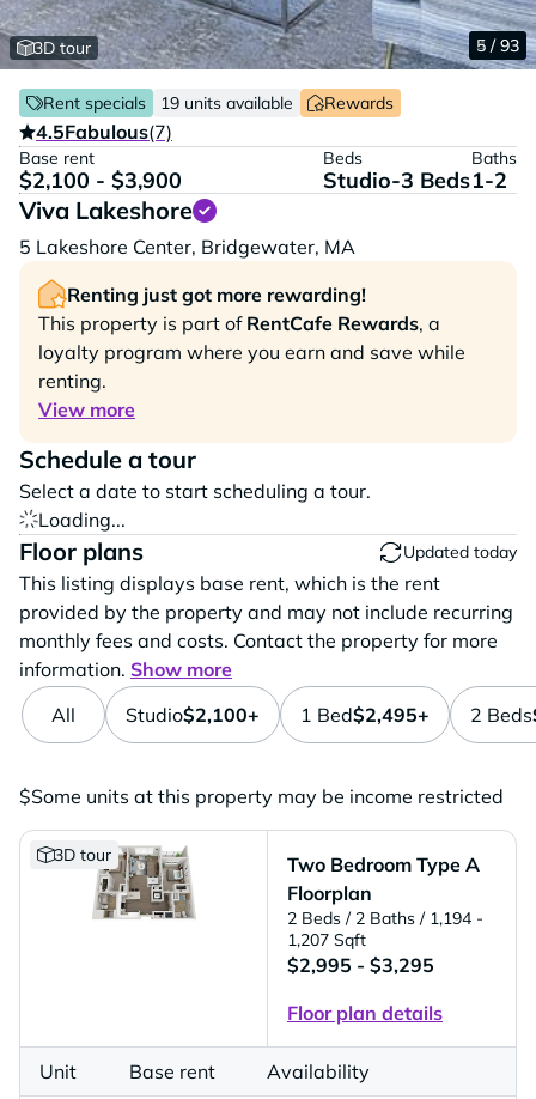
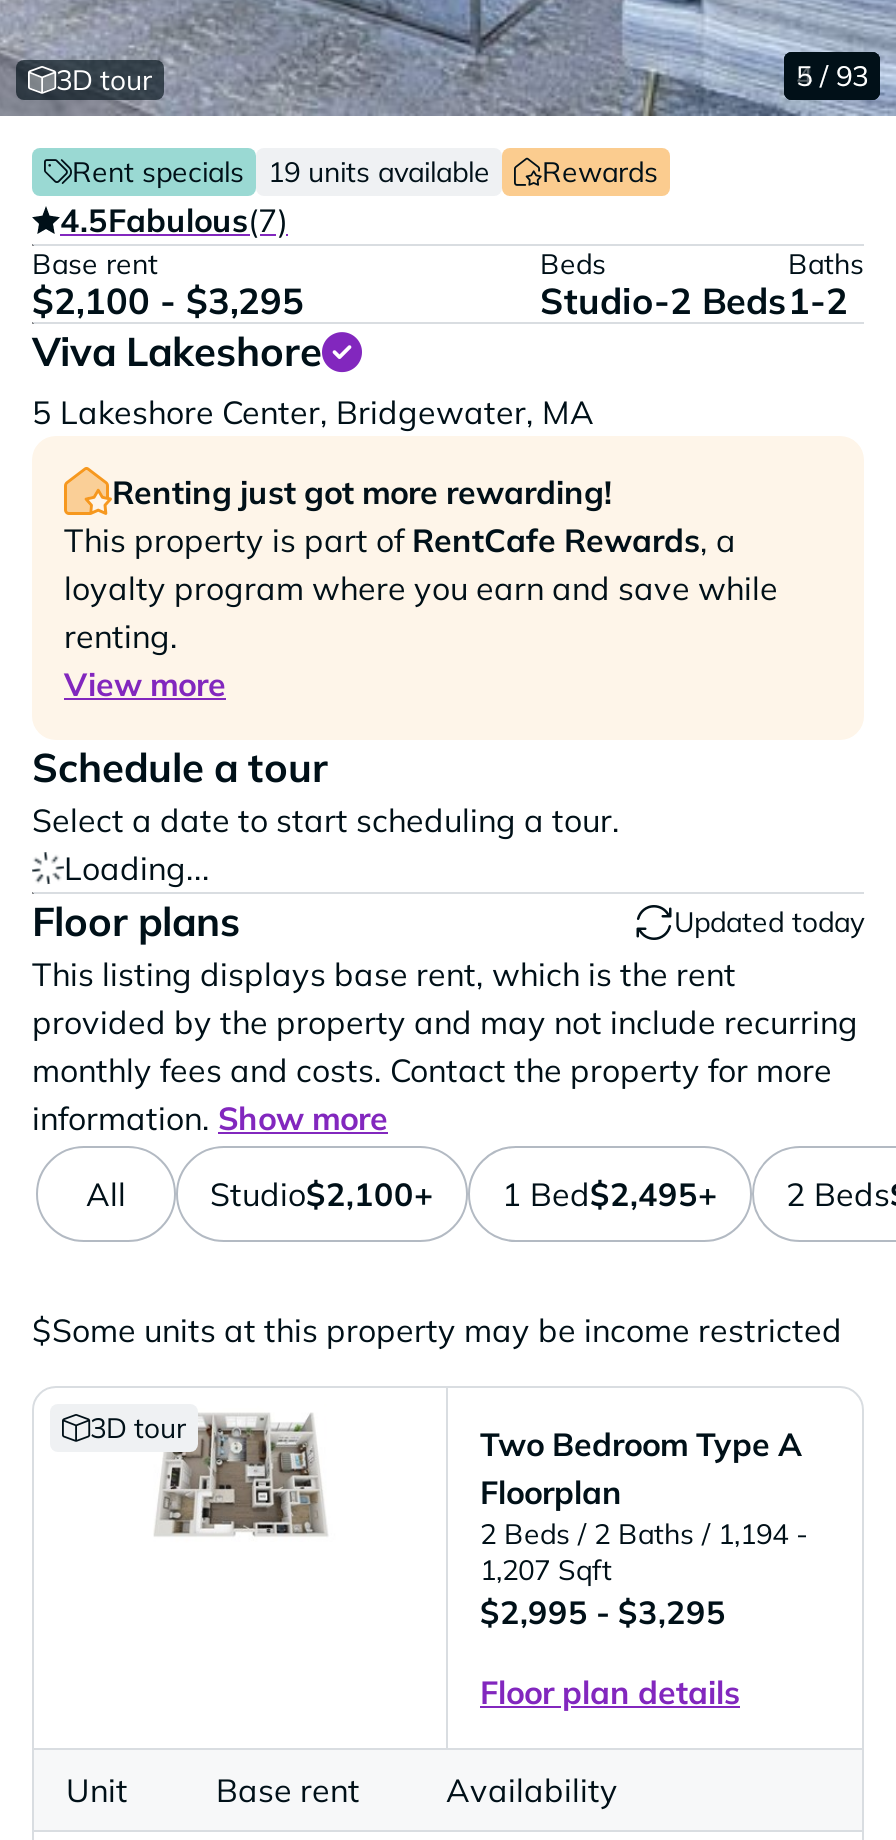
[19,166,182,194] $2,100 - $3,900 -> [32,278,304,324] $2,100 - $3,295
[323,166,507,194] Studio-3 Beds 1-2 -> [540,278,848,324] Studio-2 Beds 1-2

